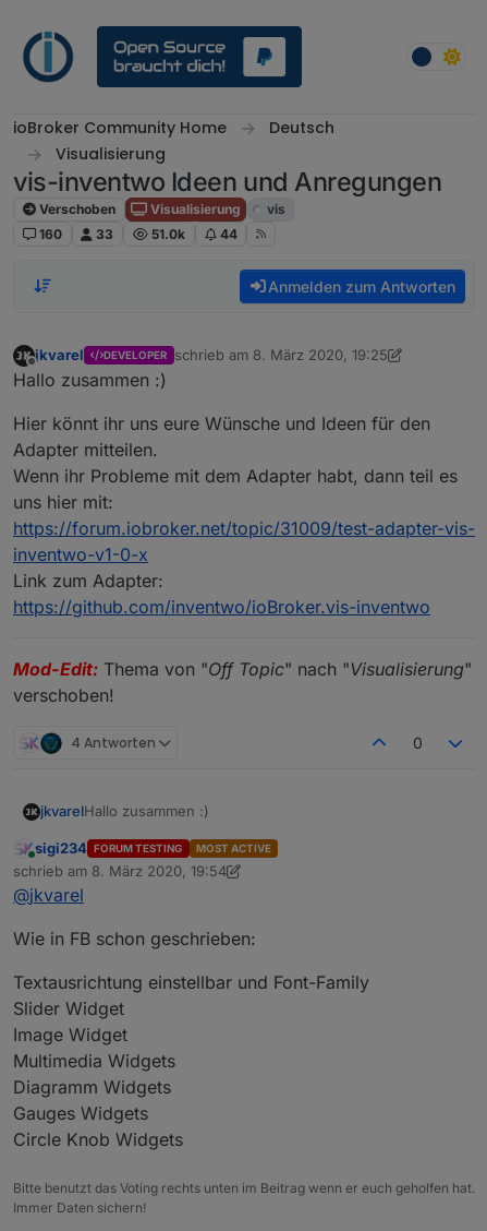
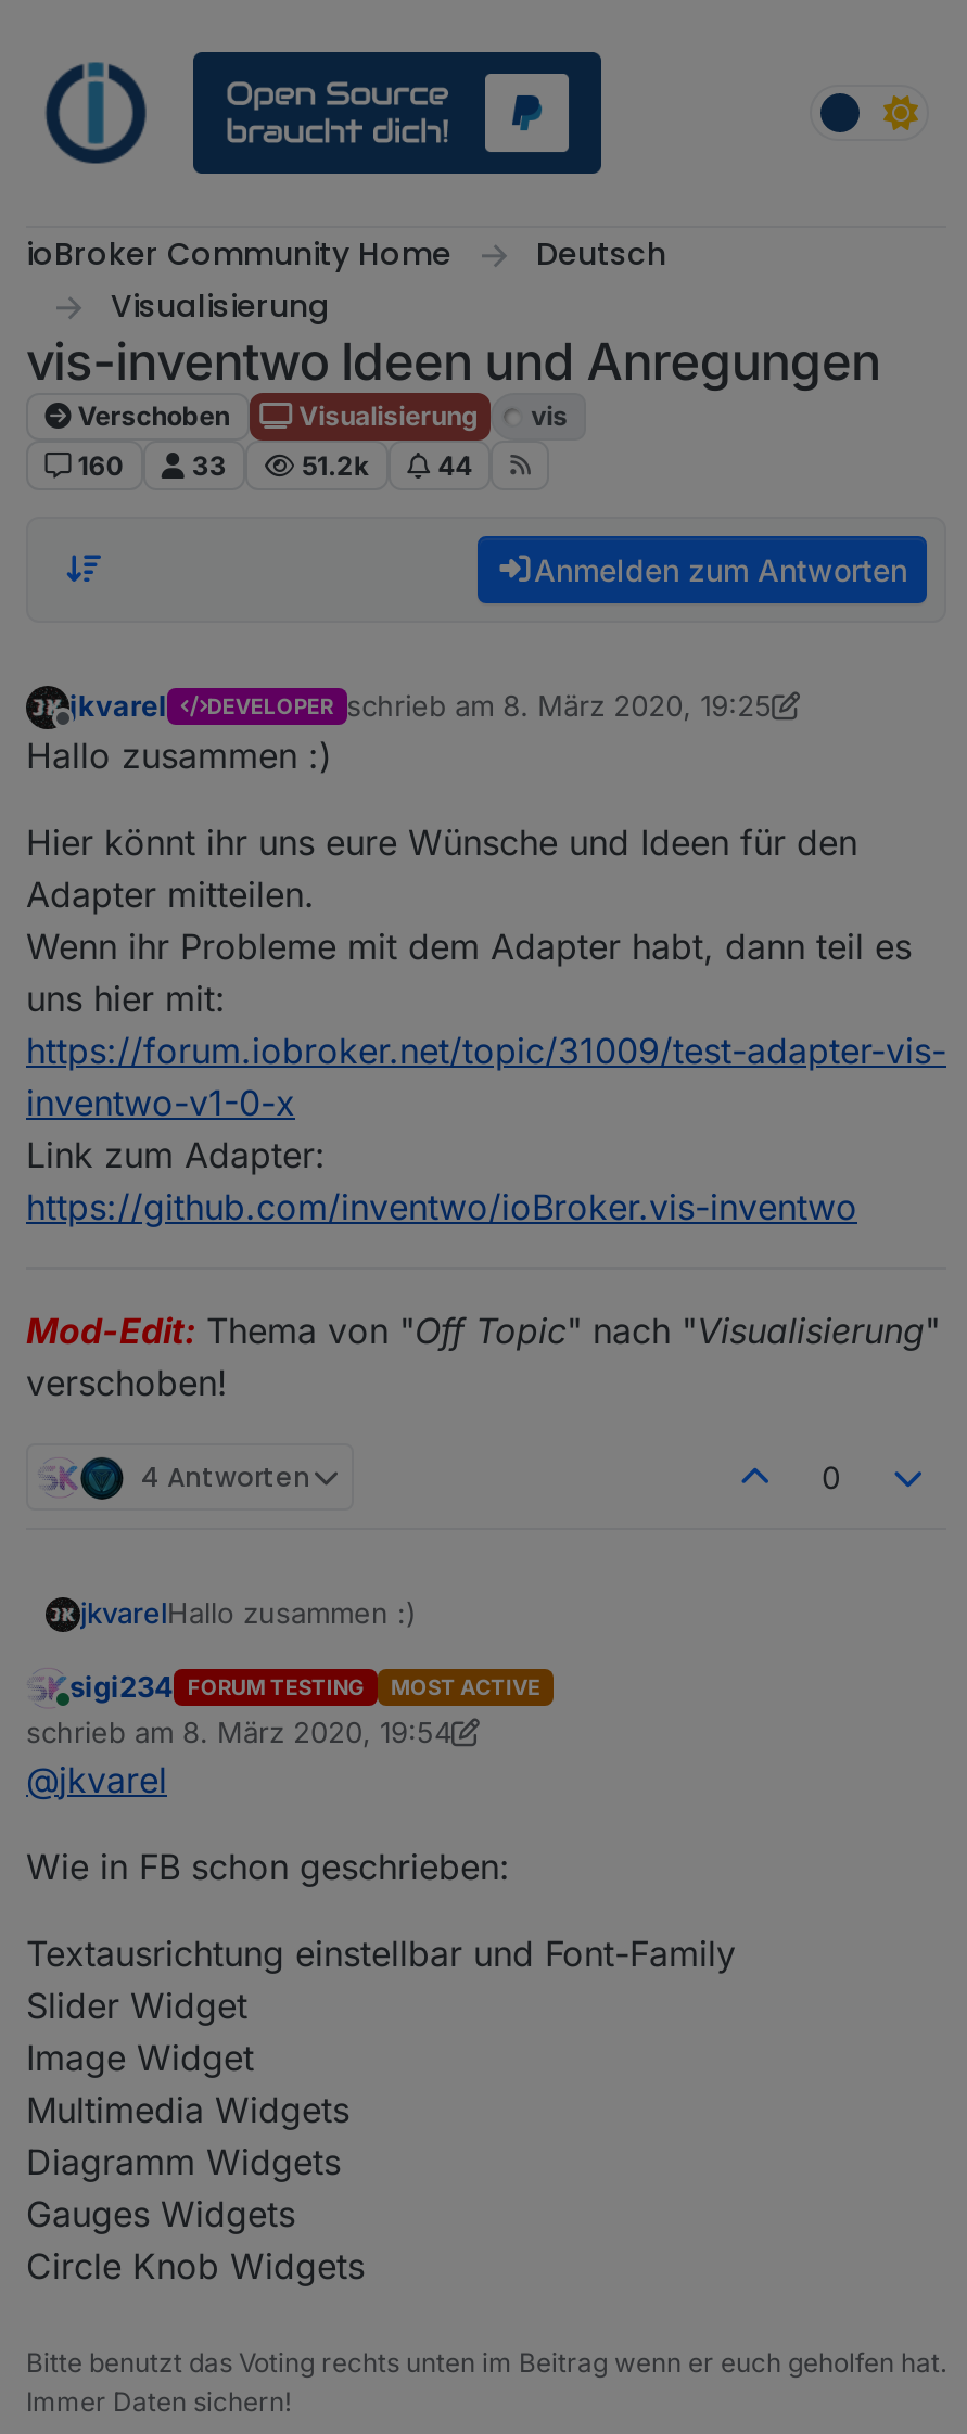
[151,225,185,242] 51.0k -> [302,448,369,481] 51.2k

